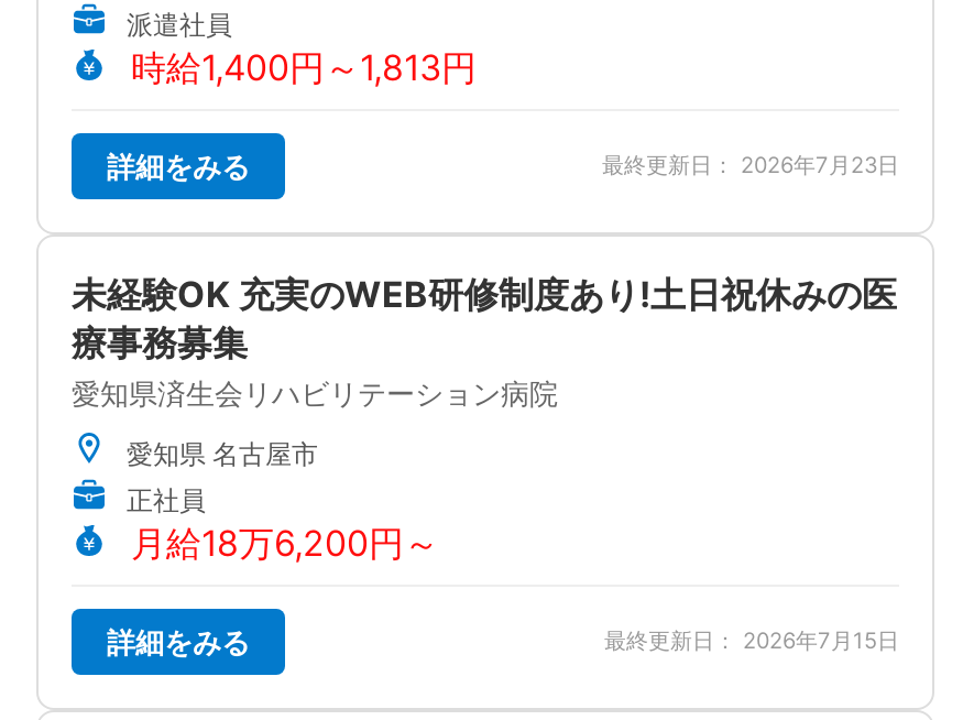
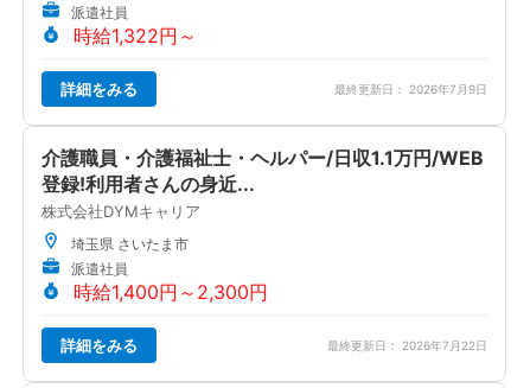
[120,45,477,89] 時給1,400円～1,813円 -> [68,24,197,48] 時給1,322円～
[602,151,899,178] 最終更新日： 2026年7月23日 -> [334,82,487,96] 最終更新日： 2026年7月9日
[72,271,897,410] 未経験OK 充実のWEB研修制度あり!土日祝休みの医 | 療事務募集 | 愛知県済生会リハビリテーション病院 -> [41,146,484,221] 介護職員・介護福祉士・ヘルパー/日収1.1万円/WEB | 登録!利用者さんの身近... | 株式会社DYMキャリア
[120,437,439,564] 愛知県 名古屋市 | 正社員 | 月給18万6,200円～ -> [68,235,268,304] 埼玉県 さいたま市 | 派遣社員 | 時給1,400円～2,300円
[604,627,899,654] 最終更新日： 2026年7月15日 -> [327,338,487,352] 最終更新日： 2026年7月22日

